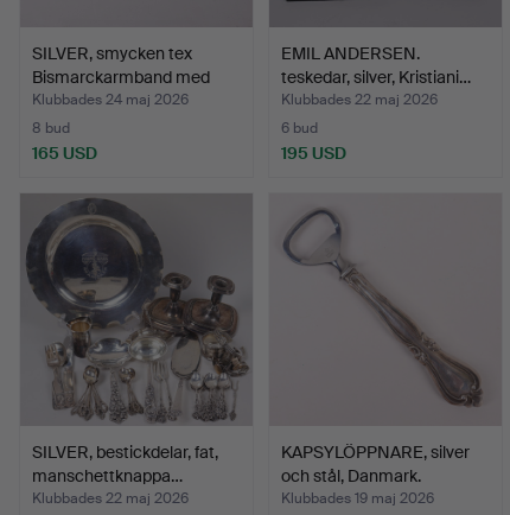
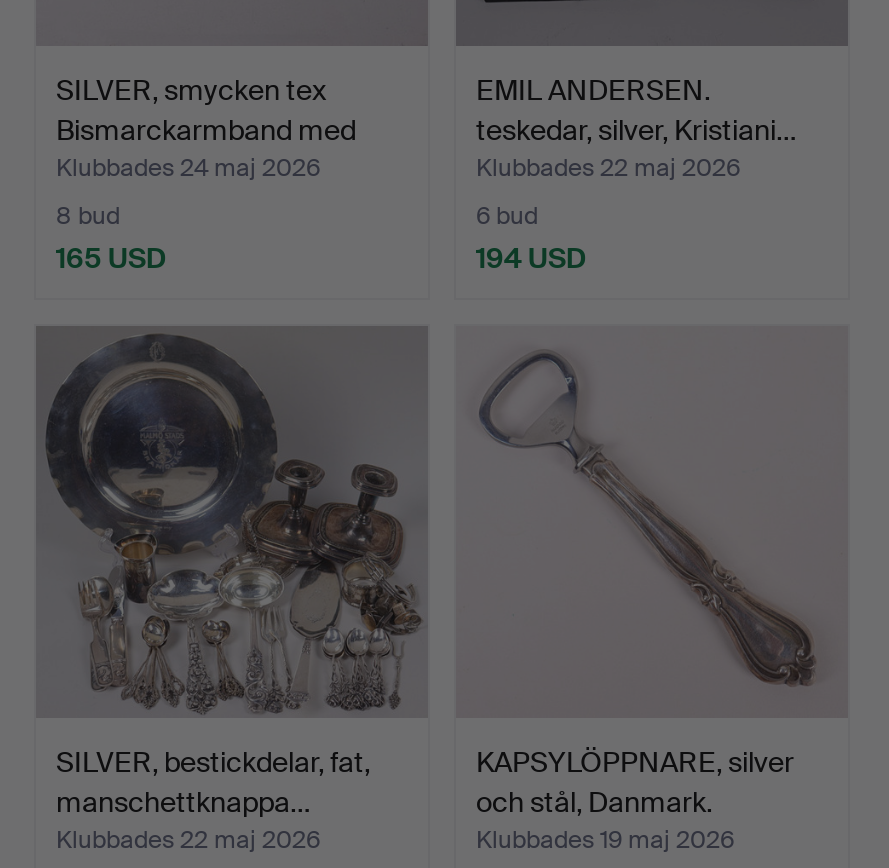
[281,142,346,164] 195 USD -> [476,240,586,276] 194 USD

